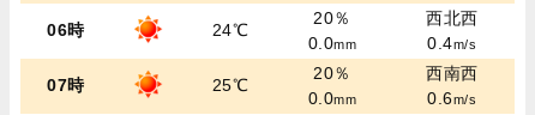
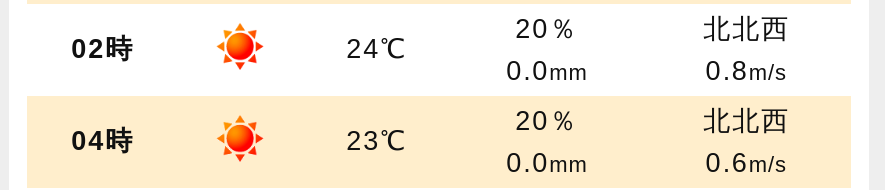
[426,10,478,28] 西北西 -> [703,14,790,44] 北北西
[47,22,85,40] 06時 -> [71,34,134,64] 02時
[427,35,477,53] 0.4m/s -> [706,56,788,86] 0.8m/s
[426,65,478,83] 西南西 -> [703,106,790,136] 北北西
[47,77,85,95] 07時 -> [71,126,134,156] 04時
[212,77,249,95] 25℃ -> [346,126,407,156] 23℃

